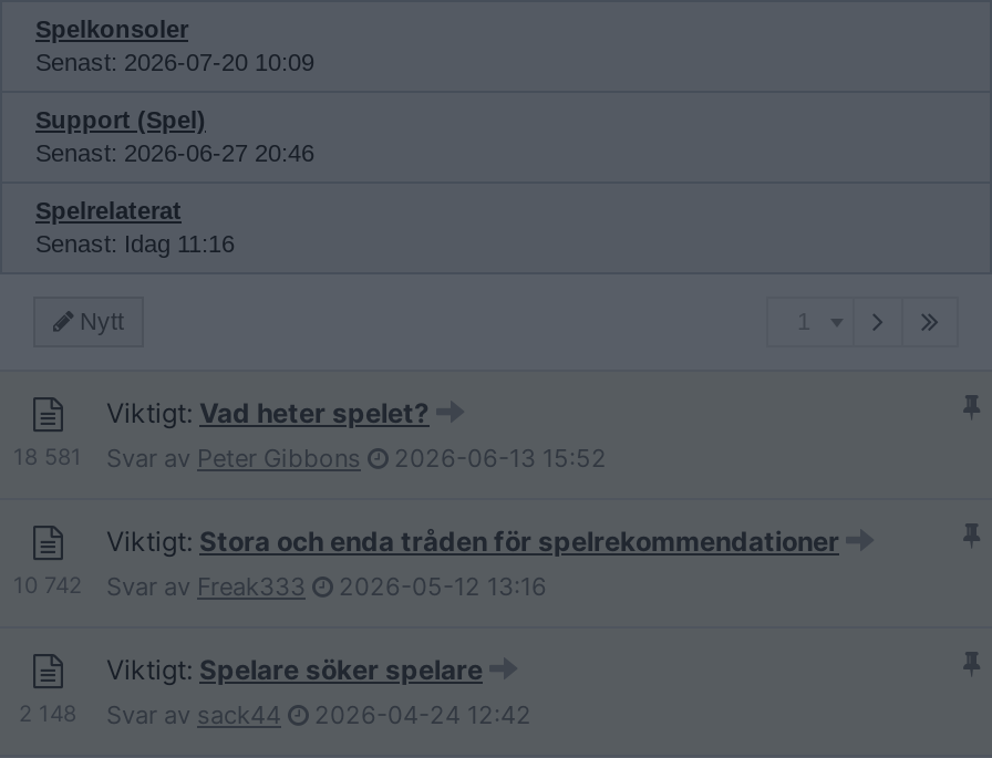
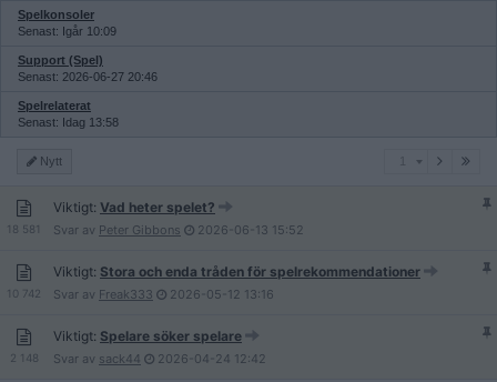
[35,49,314,75] Senast: 2026-07-20 10:09 -> [18,24,116,38] Senast: Igår 10:09
[35,230,235,257] Senast: Idag 11:16 -> [18,115,119,129] Senast: Idag 13:58

